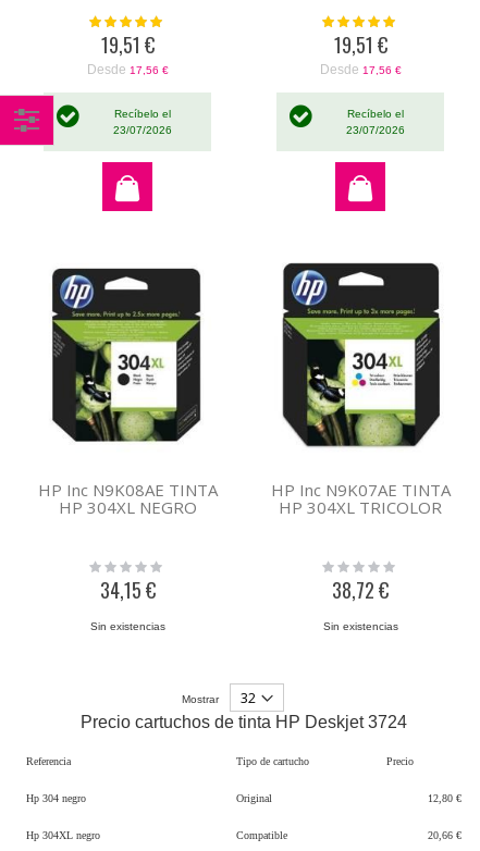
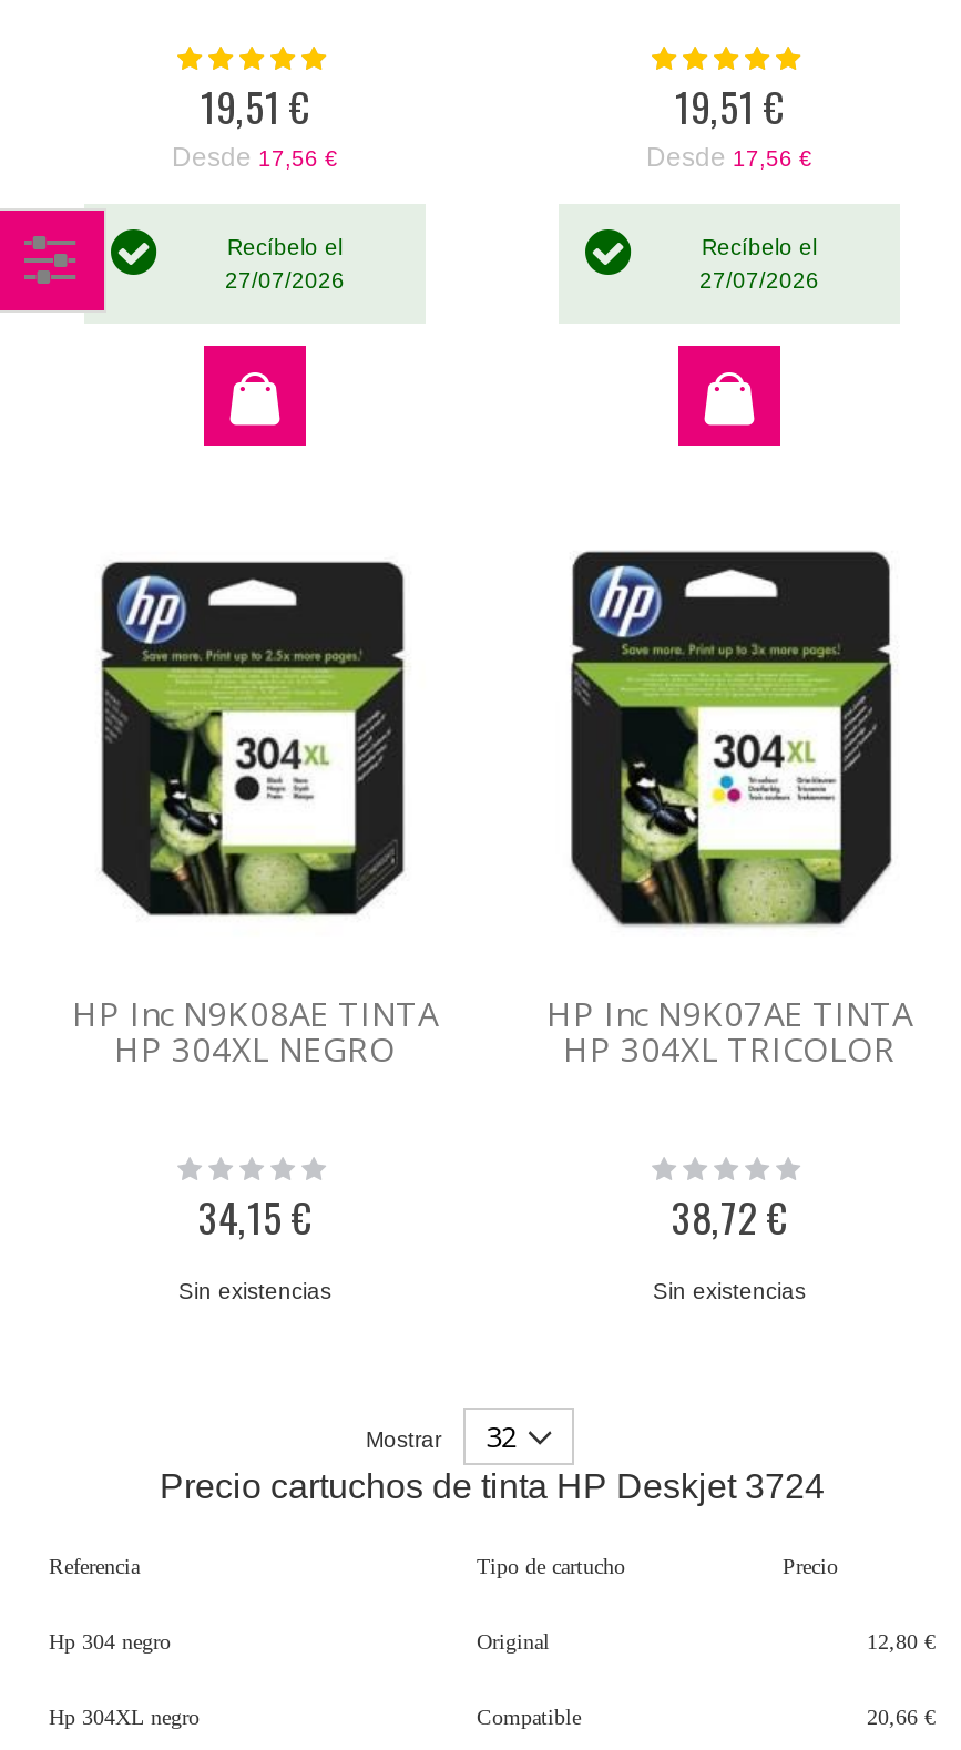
[113,124,171,136] 23/07/2026 -> [225,269,345,293] 27/07/2026
[346,124,404,136] 23/07/2026 -> [699,269,819,293] 27/07/2026

